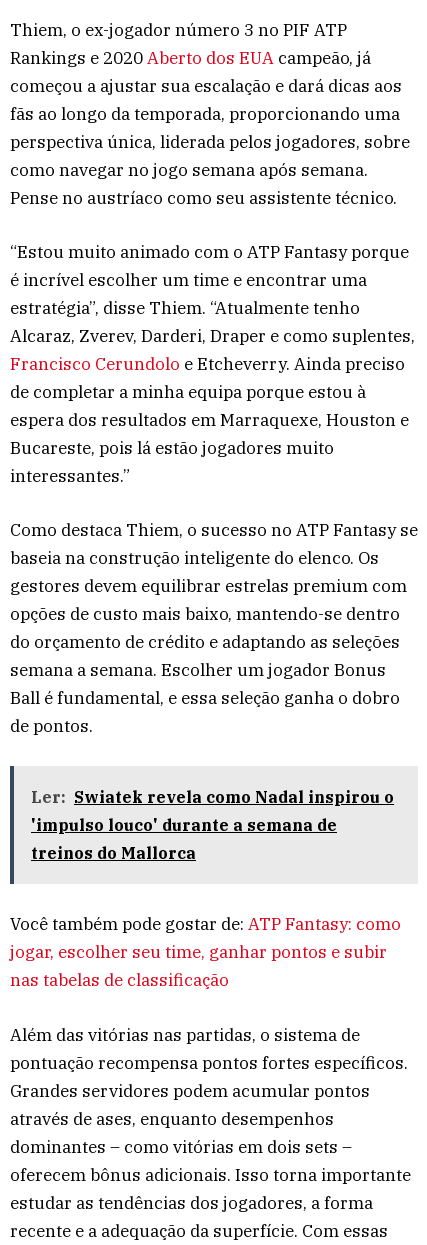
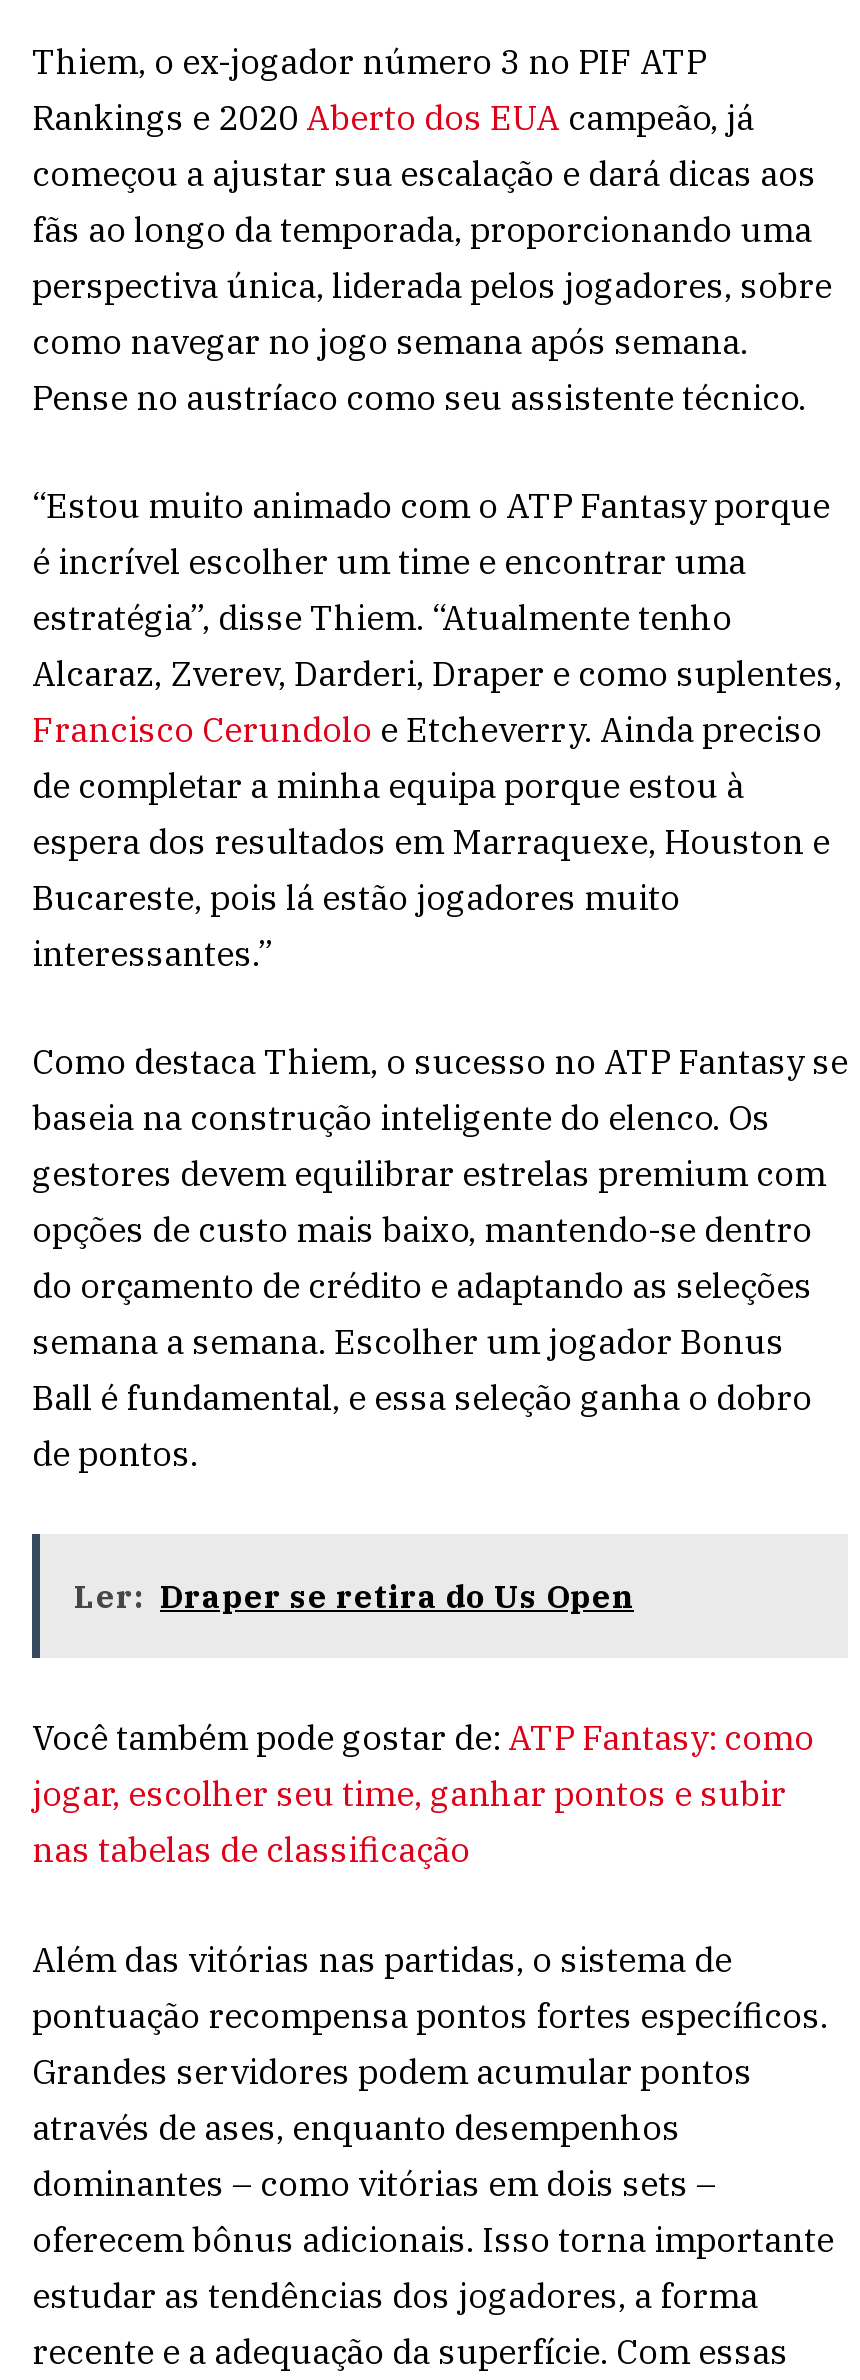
[31,787,394,863] Ler: Swiatek revela como Nadal inspirou o | 'impulso louco' durante a semana de | treinos do Mallorca -> [74,1576,634,1616] Ler: Draper se retira do Us Open

